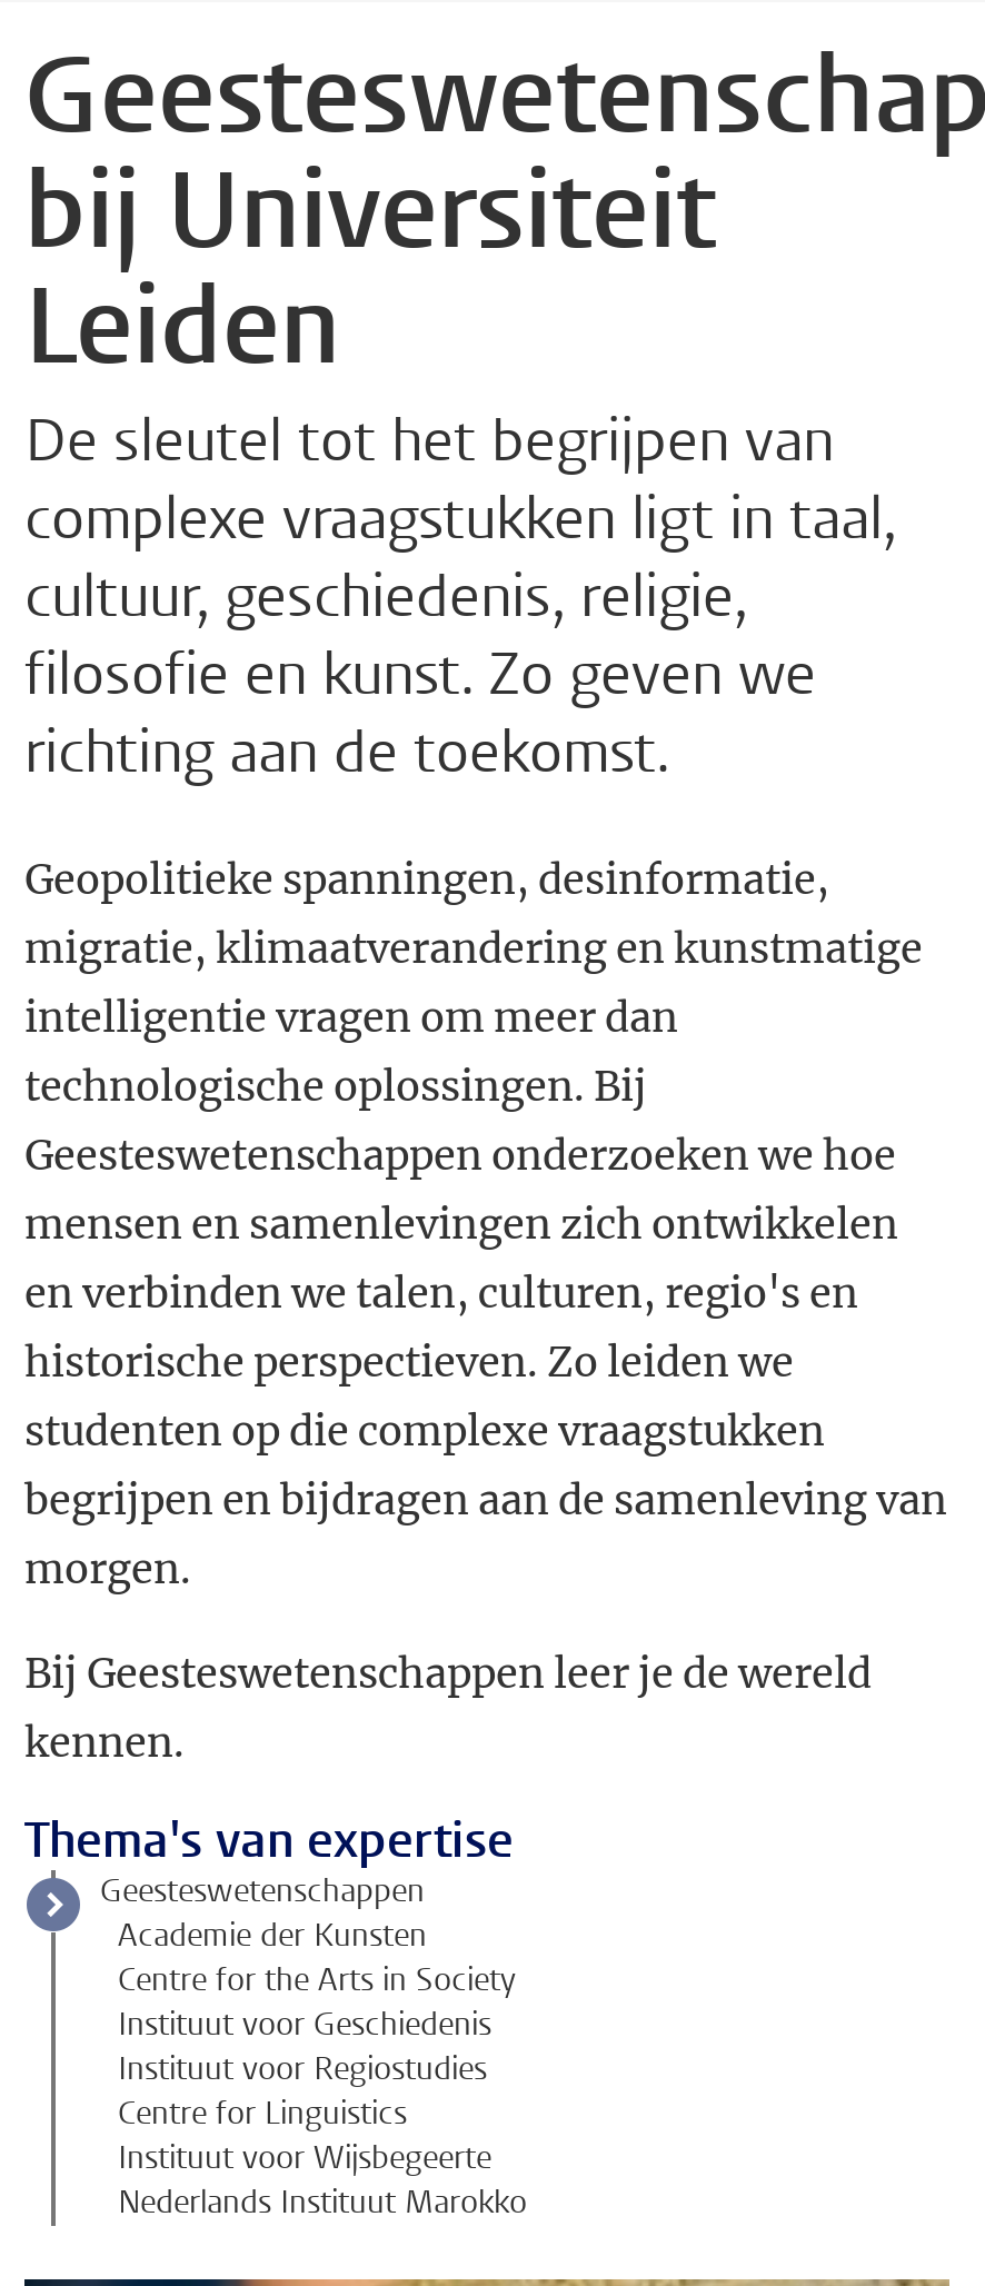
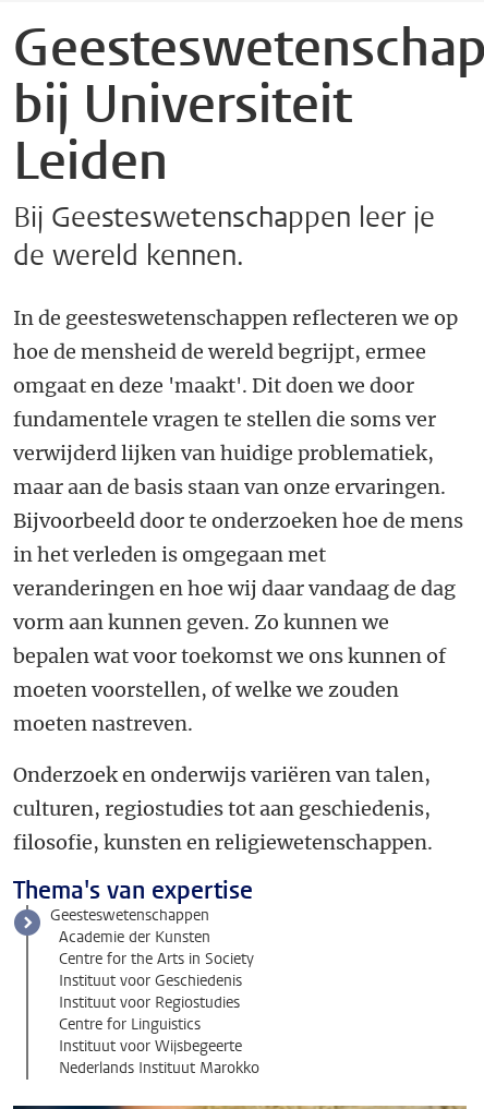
[24,402,896,791] De sleutel tot het begrijpen van | complexe vraagstukken ligt in taal, | cultuur, geschiedenis, religie, | filosofie en kunst. Zo geven we | richting aan de toekomst. -> [13,198,435,275] Bij Geesteswetenschappen leer je | de wereld kennen.
[24,854,947,1594] Geopolitieke spanningen, desinformatie, | migratie, klimaatverandering en kunstmatige | intelligentie vragen om meer dan | technologische oplossingen. Bij | Geesteswetenschappen onderzoeken we hoe | mensen en samenlevingen zich ontwikkelen | en verbinden we talen, culturen, regio's en | historische perspectieven. Zo leiden we | studenten op die complexe vraagstukken | begrijpen en bijdragen aan de samenleving van | morgen. -> [13,305,463,736] In de geesteswetenschappen reflecteren we op | hoe de mensheid de wereld begrijpt, ermee | omgaat en deze 'maakt'. Dit doen we door | fundamentele vragen te stellen die soms ver | verwijderd lijken van huidige problematiek, | maar aan de basis staan van onze ervaringen. | Bijvoorbeeld door te onderzoeken hoe de mens | in het verleden is omgegaan met | veranderingen en hoe wij daar vandaag de dag | vorm aan kunnen geven. Zo kunnen we | bepalen wat voor toekomst we ons kunnen of | moeten voorstellen, of welke we zouden | moeten nastreven.
[24,1648,872,1768] Bij Geesteswetenschappen leer je de wereld | kennen. -> [13,762,437,855] Onderzoek en onderwijs variëren van talen, | culturen, regiostudies tot aan geschiedenis, | filosofie, kunsten en religiewetenschappen.

